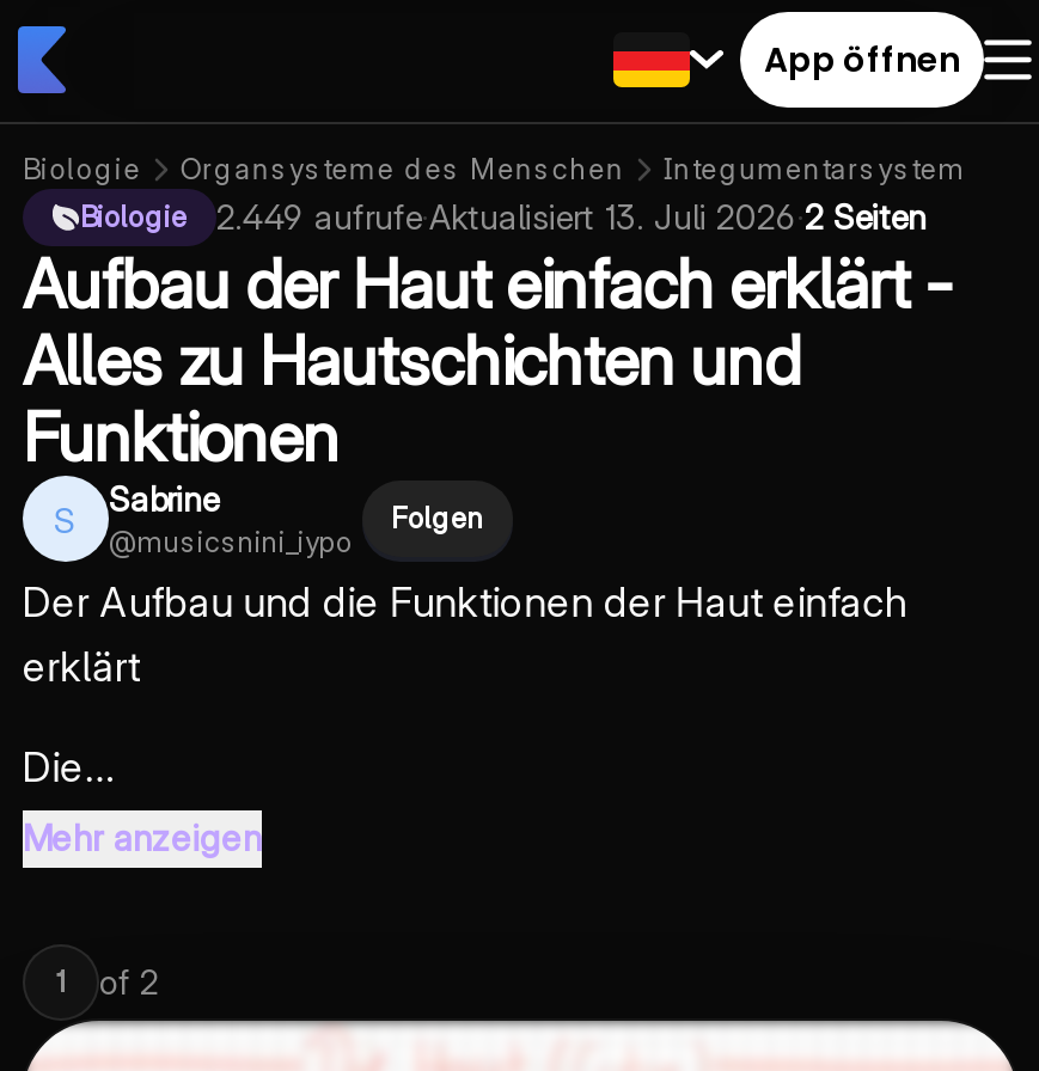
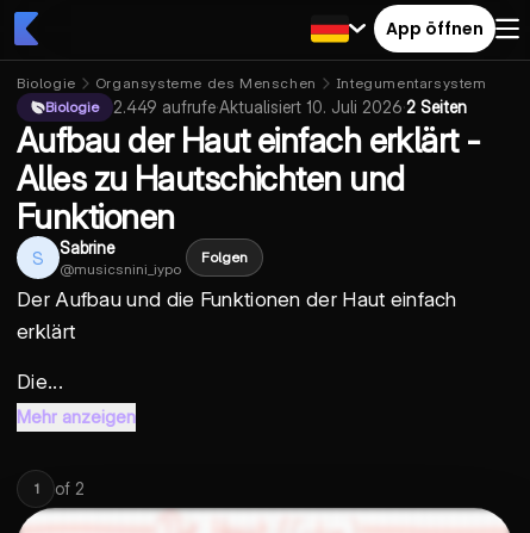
[216,196,927,237] 2.449 aufrufe · Aktualisiert 13. Juli 2026 · 2 Seiten -> [113,97,467,117] 2.449 aufrufe · Aktualisiert 10. Juli 2026 · 2 Seiten

